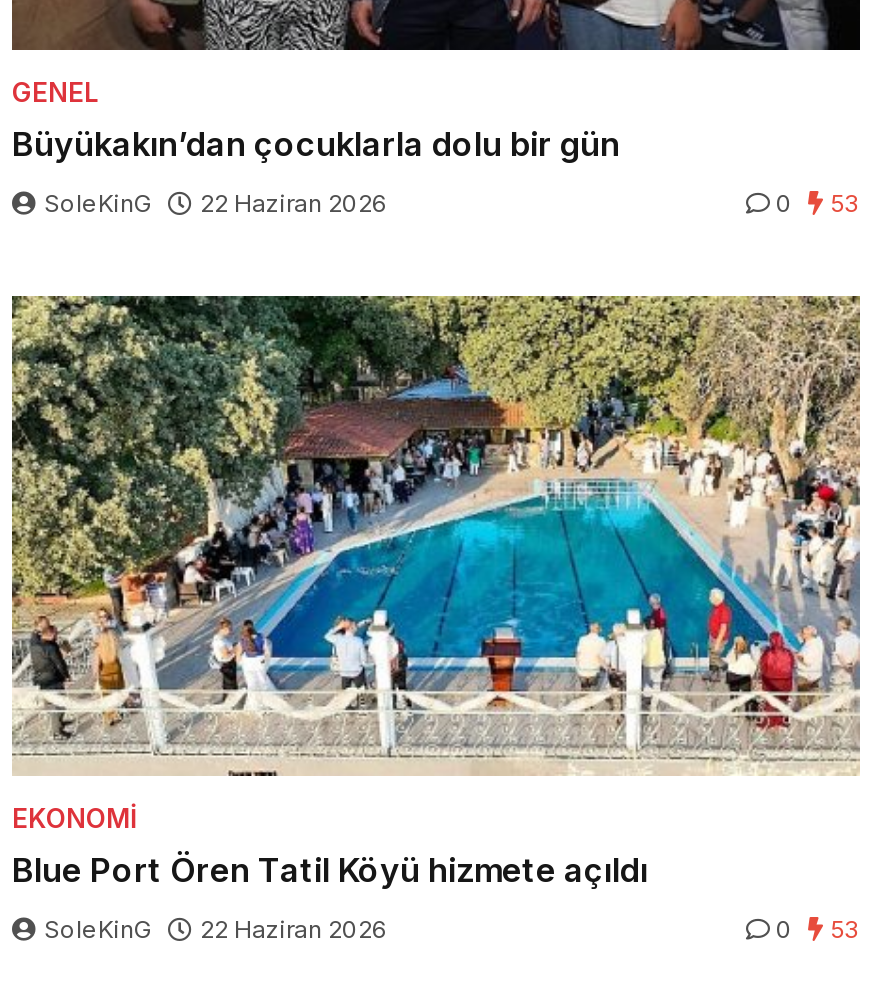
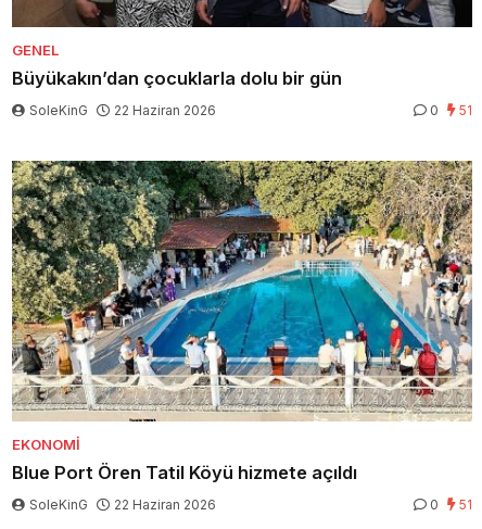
[770,188,860,218] 0 53 -> [427,102,472,118] 0 51
[770,914,860,944] 0 53 -> [427,496,472,513] 0 51

